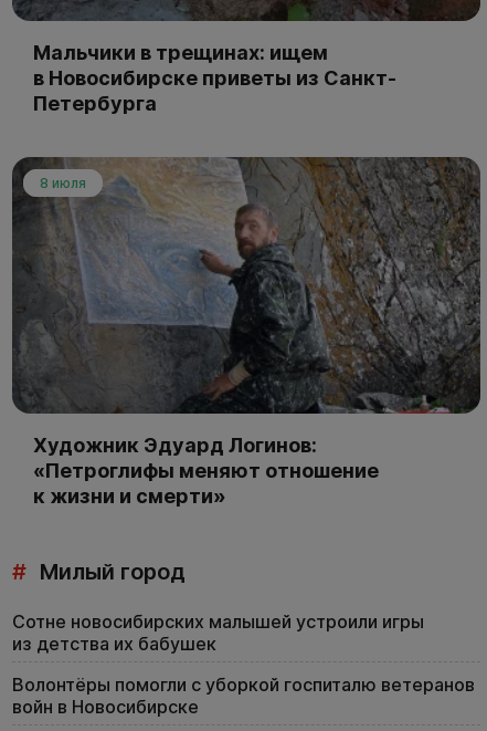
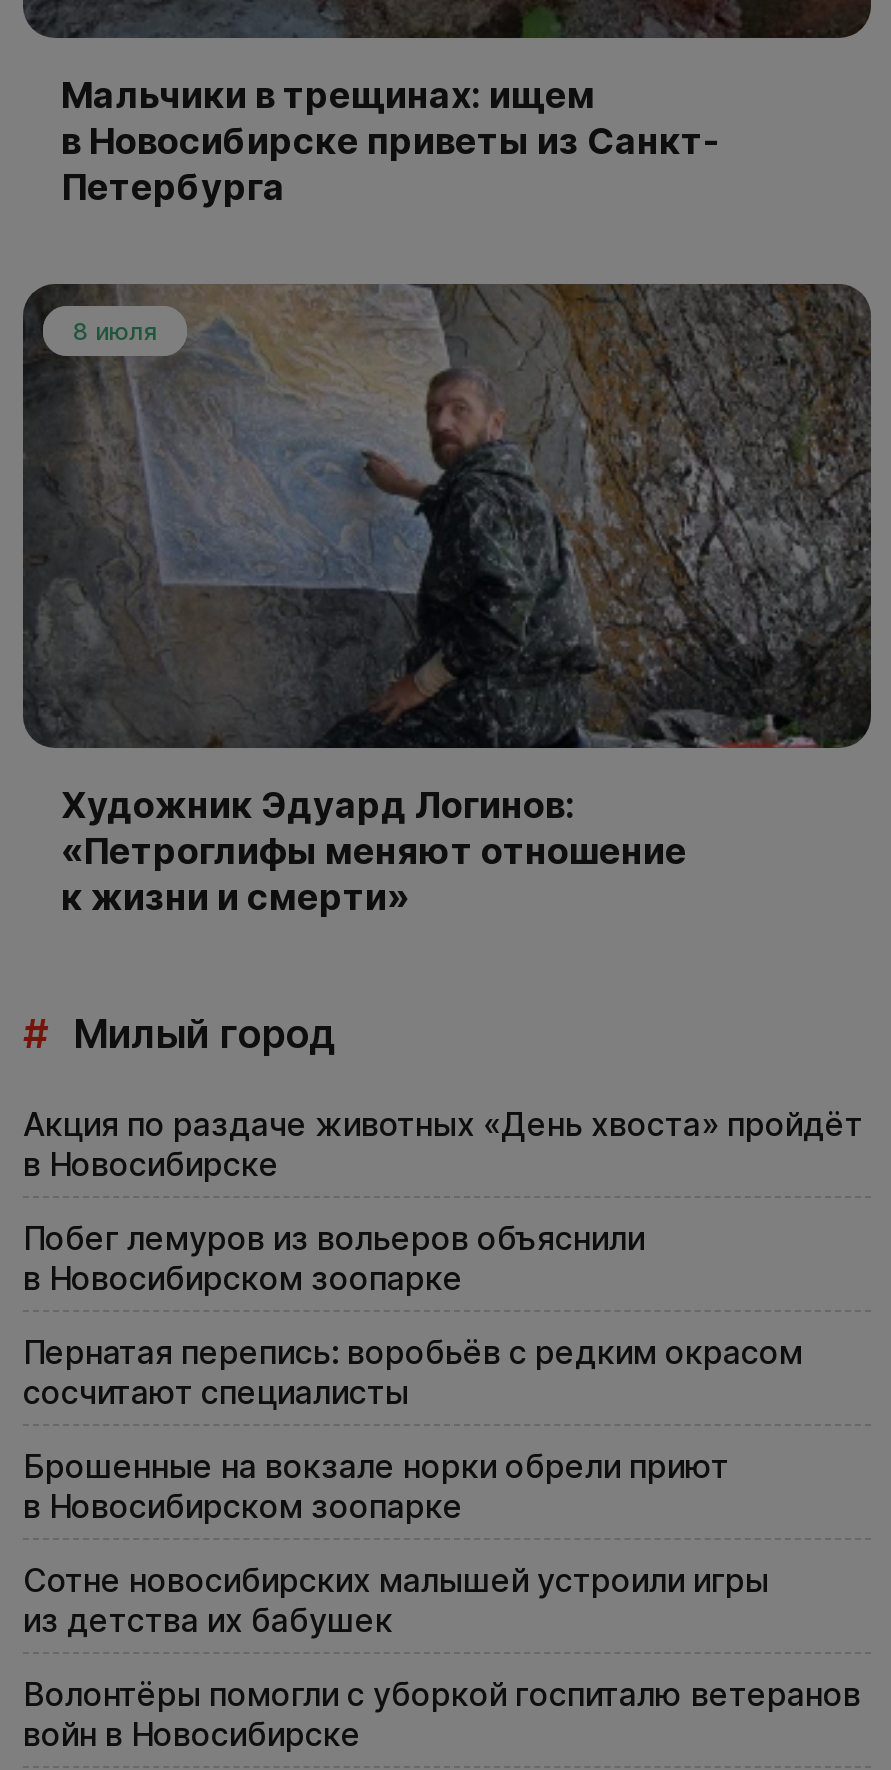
none -> [23,1103,863,1525] Акция по раздаче животных «День хвоста» пройдёт | в Новосибирске | Побег лемуров из вольеров объяснили | в Новосибирском зоопарке | Пернатая перепись: воробьёв с редким окрасом | сосчитают специалисты | Брошенные на вокзале норки обрели приют | в Новосибирском зоопарке

